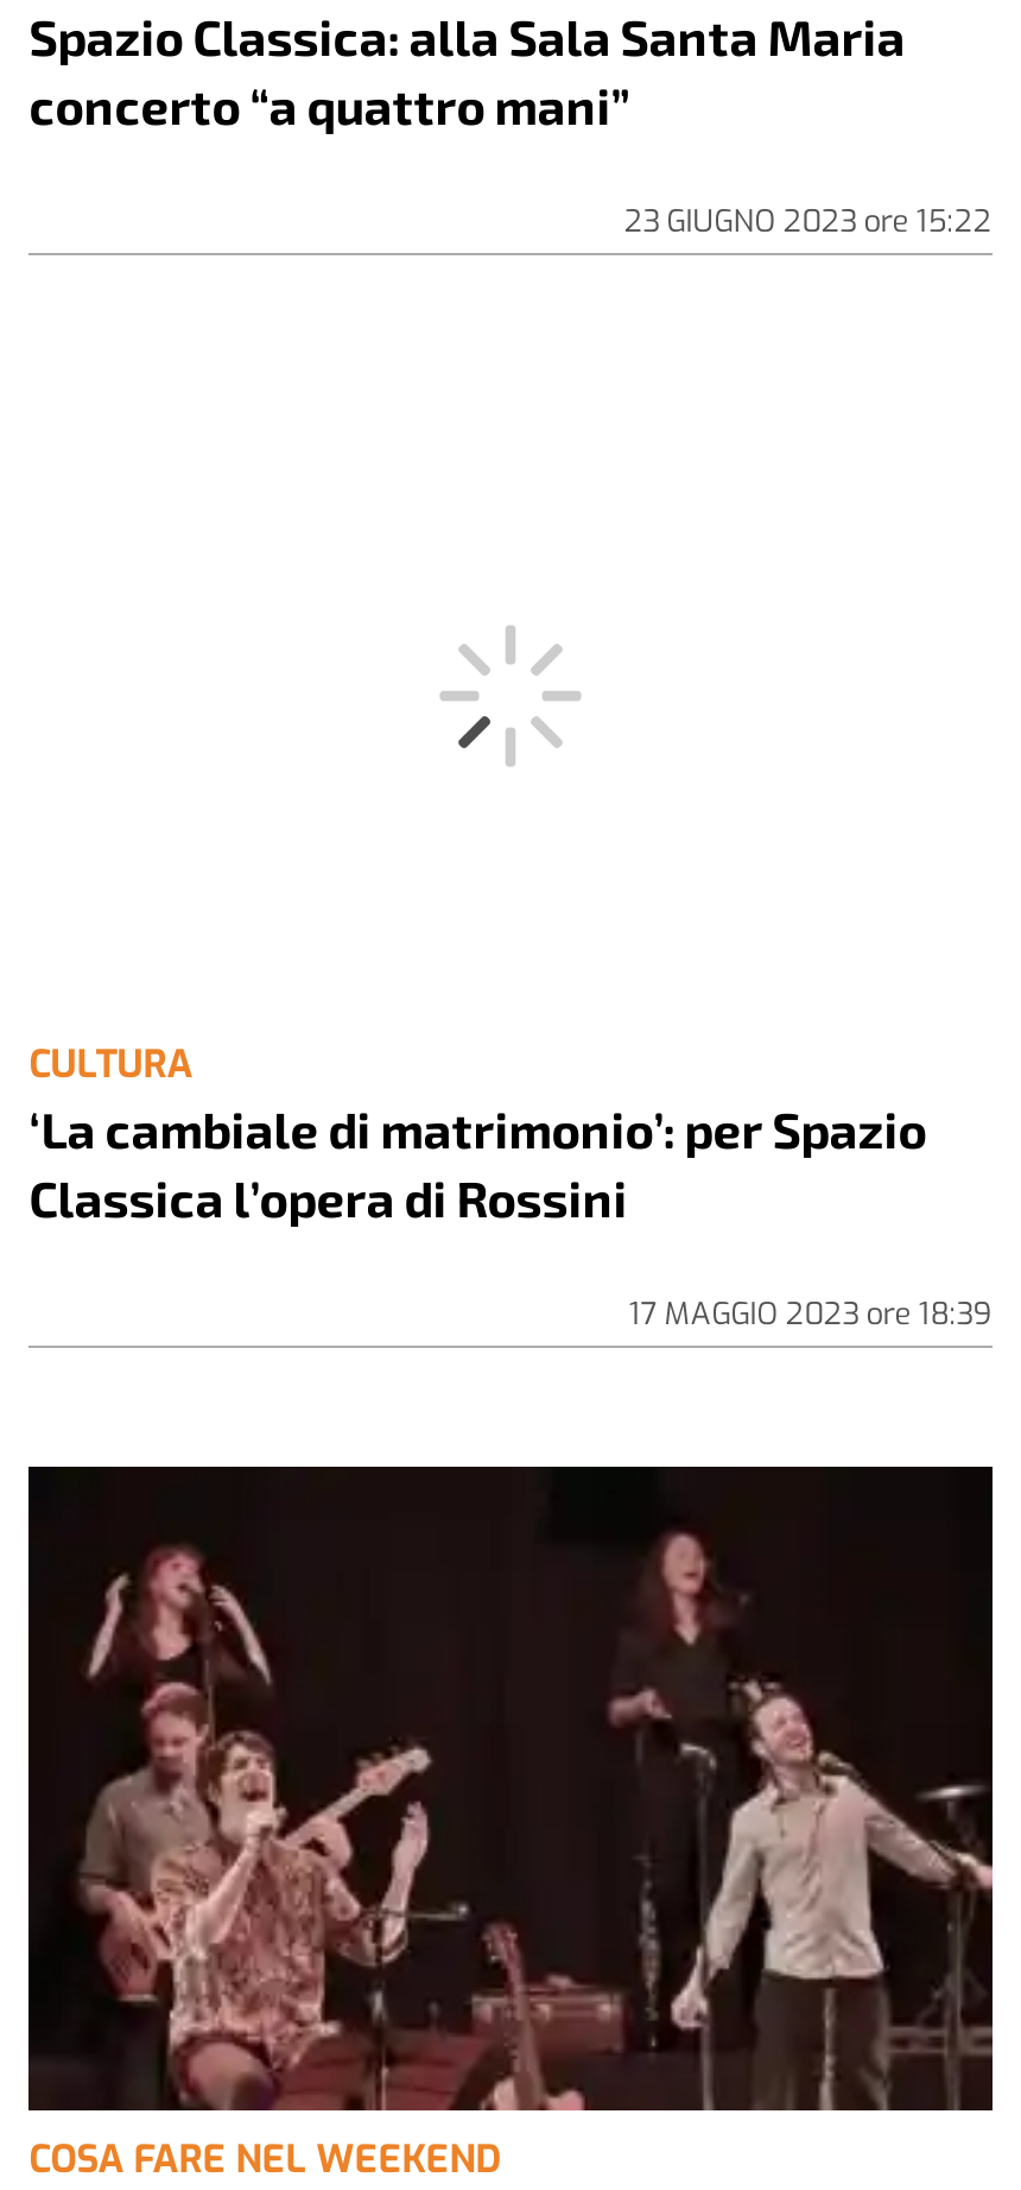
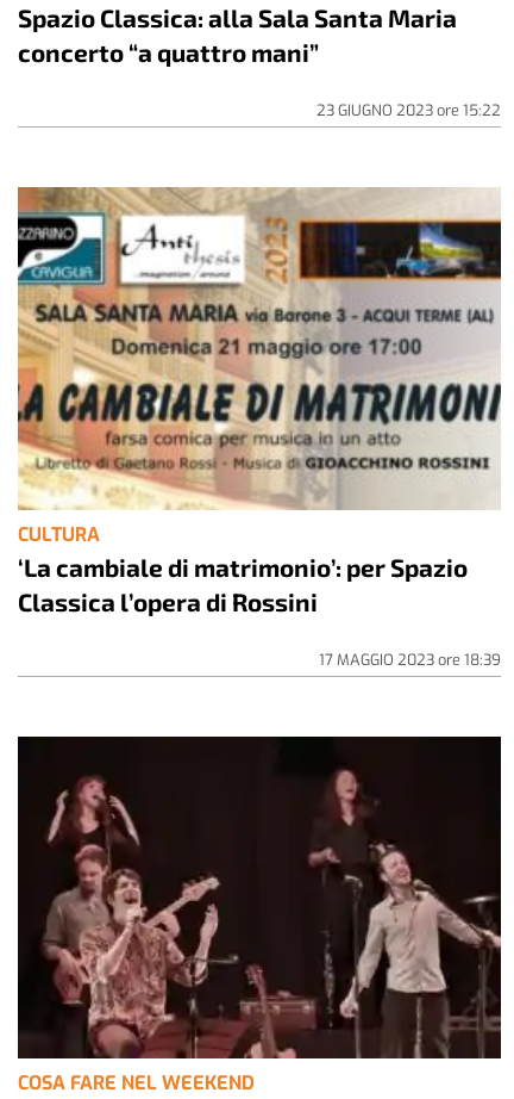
none -> [17,186,502,511] [image]

